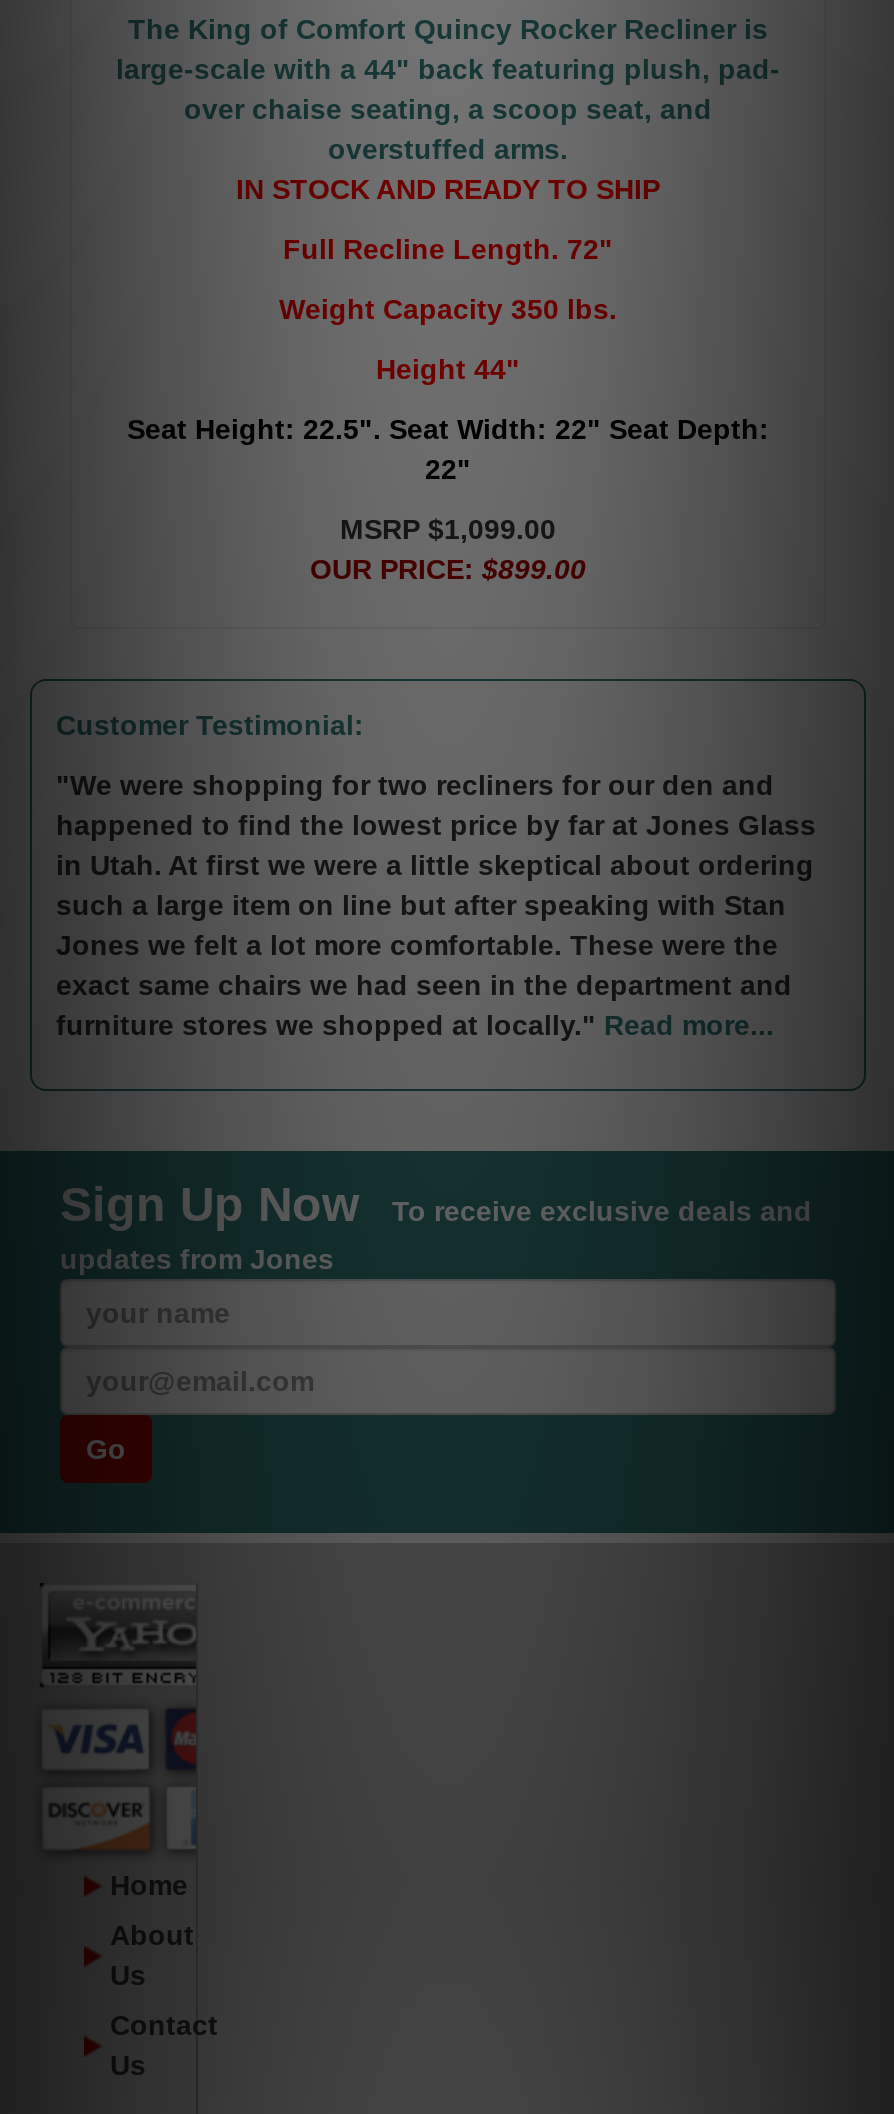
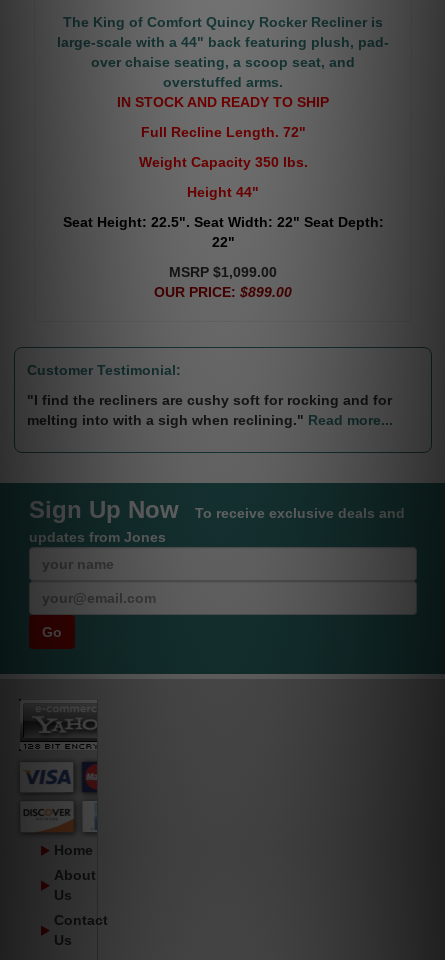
[56,770,816,1042] "We were shopping for two recliners for our den and | happened to find the lowest price by far at Jones Glass | in Utah. At first we were a little skeptical about ordering | such a large item on line but after speaking with Stan | Jones we felt a lot more comfortable. These were the | exact same chairs we had seen in the department and | furniture stores we shopped at locally." Read more... -> [27,392,393,428] "I find the recliners are cushy soft for rocking and for | melting into with a sigh when reclining." Read more...

